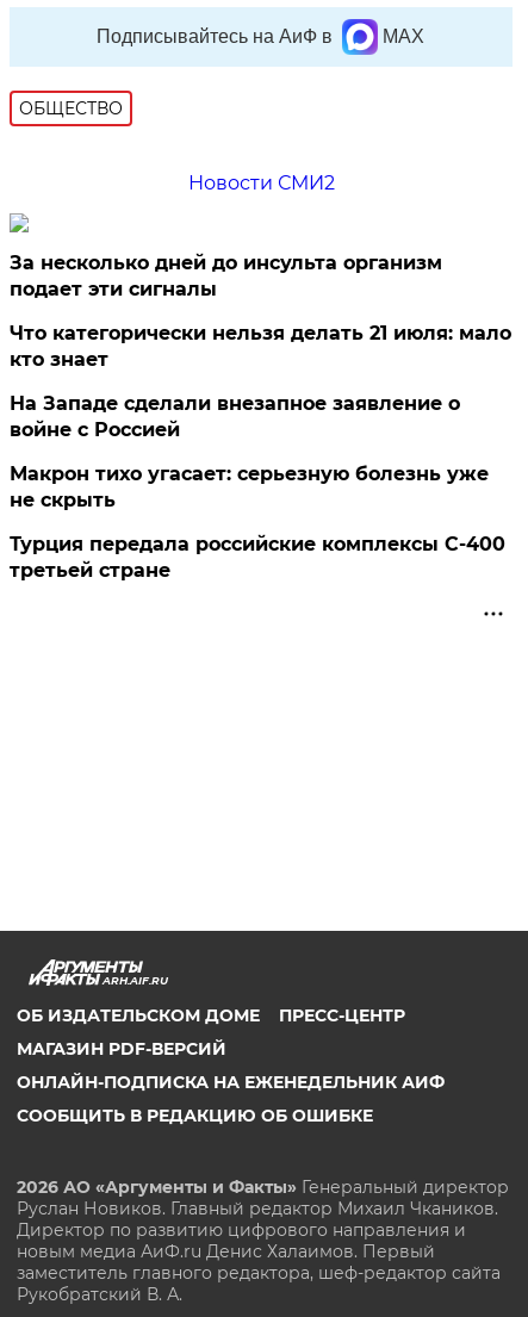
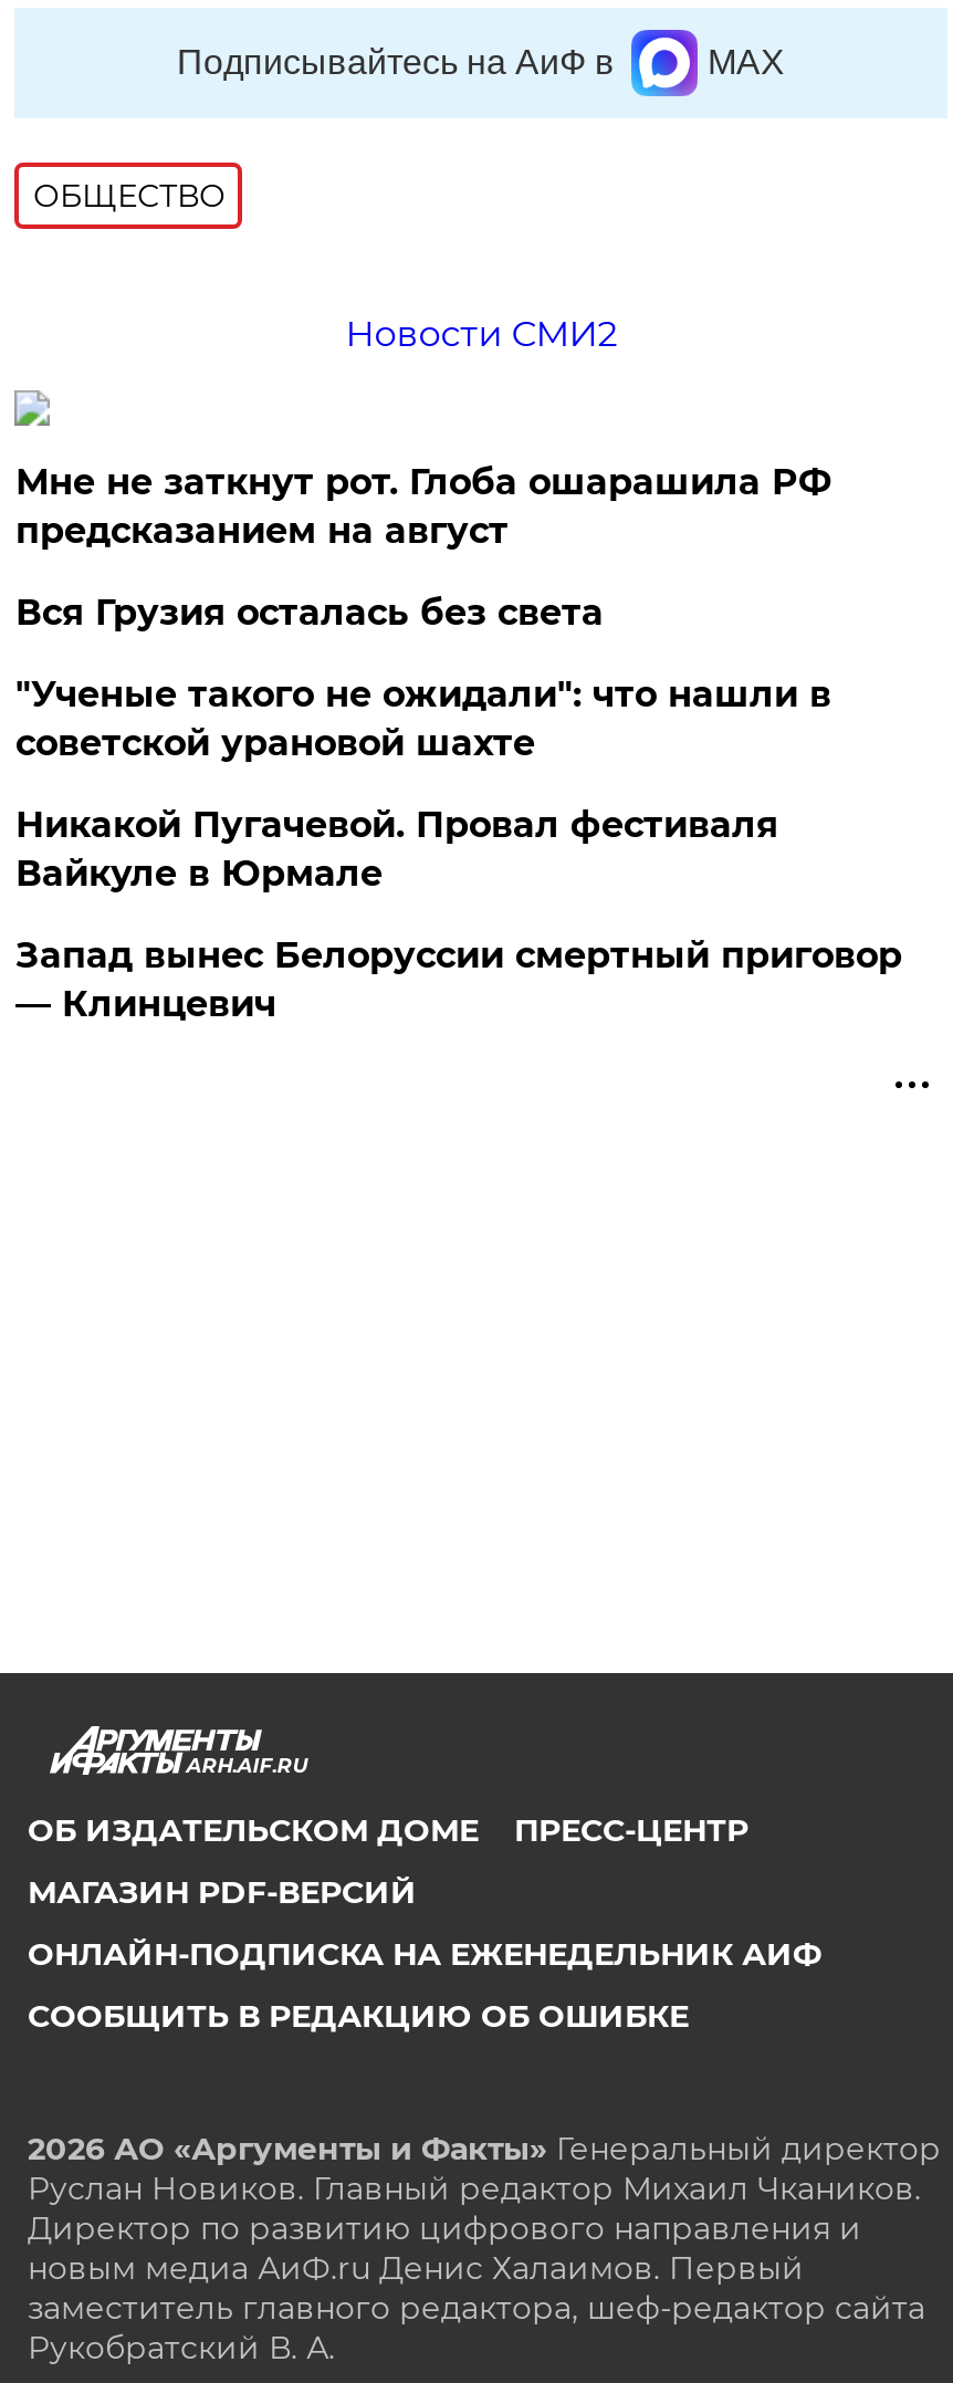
[10,251,443,300] За несколько дней до инсульта организм | подает эти сигналы -> [15,461,831,552] Мне не заткнут рот. Глоба ошарашила РФ | предсказанием на август
[10,322,512,371] Что категорически нельзя делать 21 июля: мало | кто знает -> [15,592,603,634] Вся Грузия осталась без света
[10,392,461,441] На Западе сделали внезапное заявление о | войне с Россией -> [15,673,831,764] "Ученые такого не ожидали": что нашли в | советской урановой шахте
[10,462,489,511] Макрон тихо угасает: серьезную болезнь уже | не скрыть -> [15,804,778,895] Никакой Пугачевой. Провал фестиваля | Вайкуле в Юрмале
[10,533,506,582] Турция передала российские комплексы С-400 | третьей стране -> [15,934,902,1025] Запад вынес Белоруссии смертный приговор | — Клинцевич

